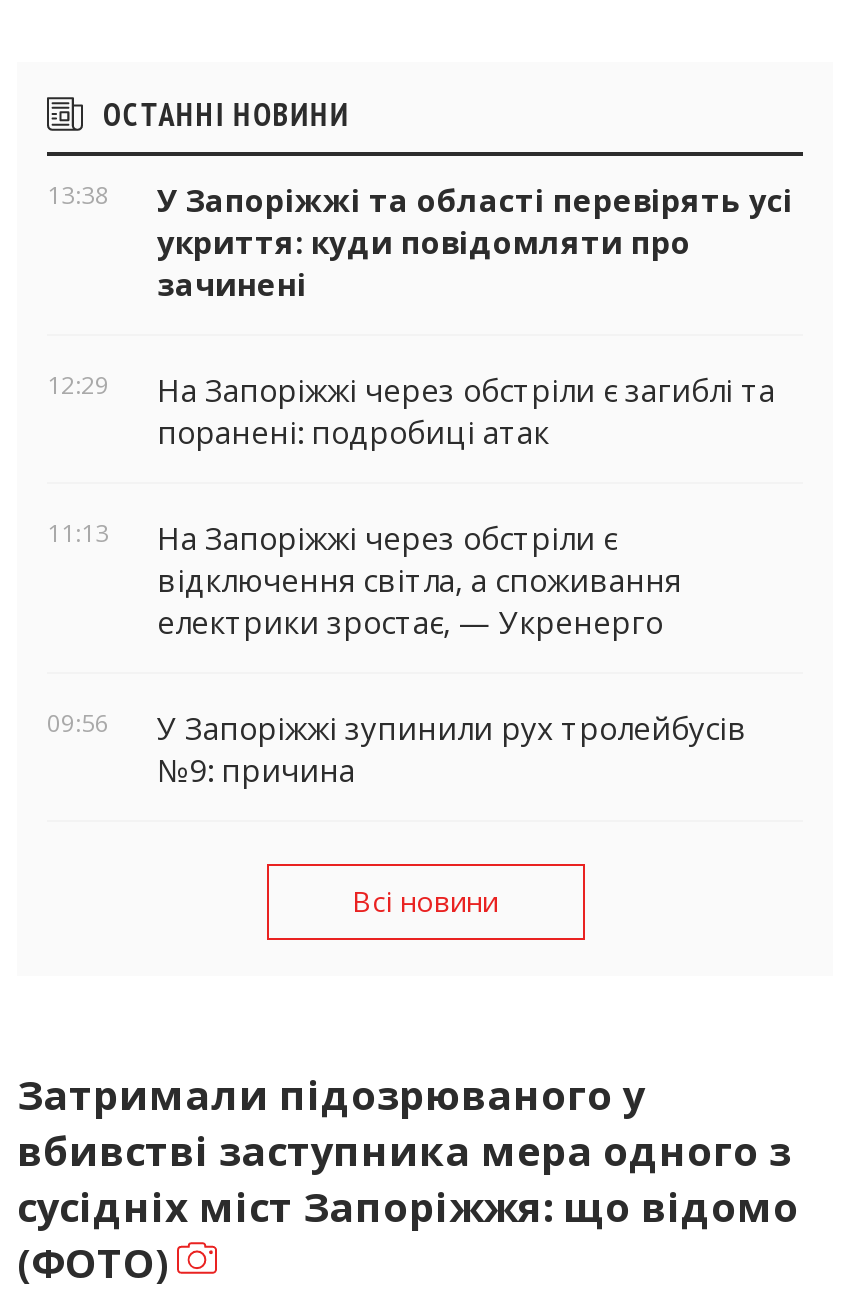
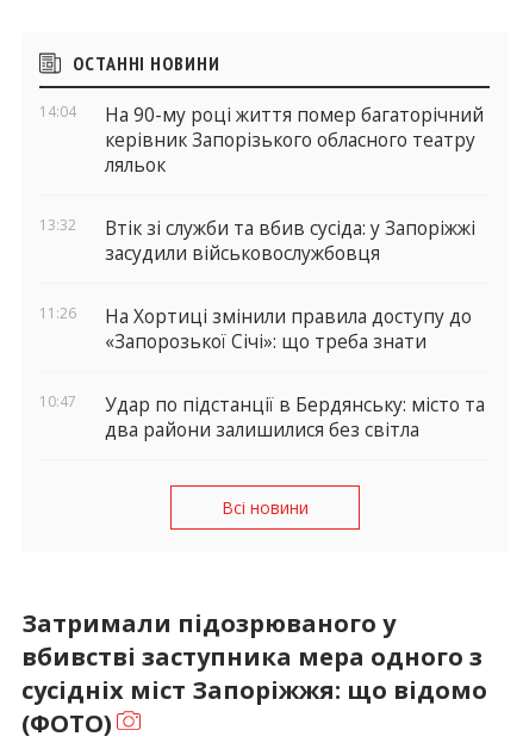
[47,179,793,307] 13:38 | У Запоріжжі та області перевірять усі | укриття: куди повідомляти про | зачинені -> [39,102,484,178] 14:04 | На 90-му році життя помер багаторічний | керівник Запорізького обласного театру | ляльок
[47,368,775,454] 12:29 | На Запоріжжі через обстріли є загиблі та | поранені: подробиці атак -> [39,215,475,266] 13:32 | Втік зі служби та вбив сусіда: у Запоріжжі | засудили військовослужбовця
[47,516,681,644] 11:13 | На Запоріжжі через обстріли є | відключення світла, а споживання | електрики зростає, — Укренерго -> [39,303,472,354] 11:26 | На Хортиці змінили правила доступу до | «Запорозької Січі»: що треба знати
[47,706,747,792] 09:56 | У Запоріжжі зупинили рух тролейбусів | №9: причина -> [39,391,485,442] 10:47 | Удар по підстанції в Бердянську: місто та | два райони залишилися без світла

